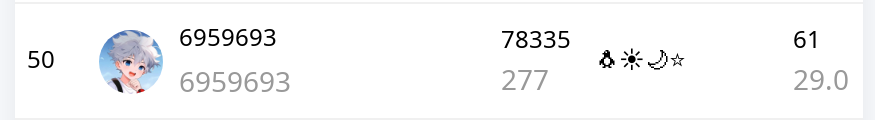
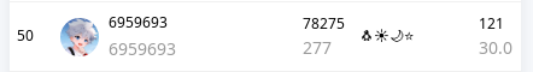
[501,22,571,56] 78335 -> [303,13,345,34] 78275
[793,22,821,56] 61 -> [479,13,504,34] 121
[793,60,849,98] 29.0 -> [479,36,512,59] 30.0

